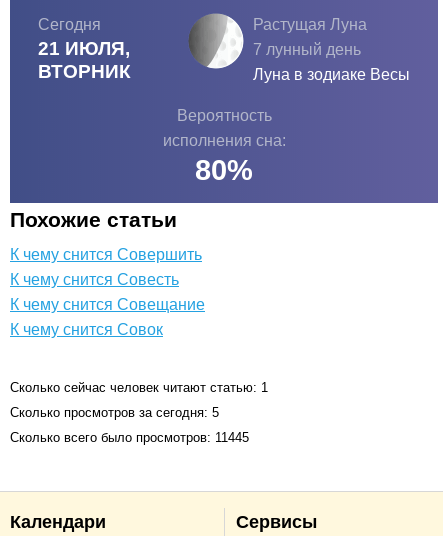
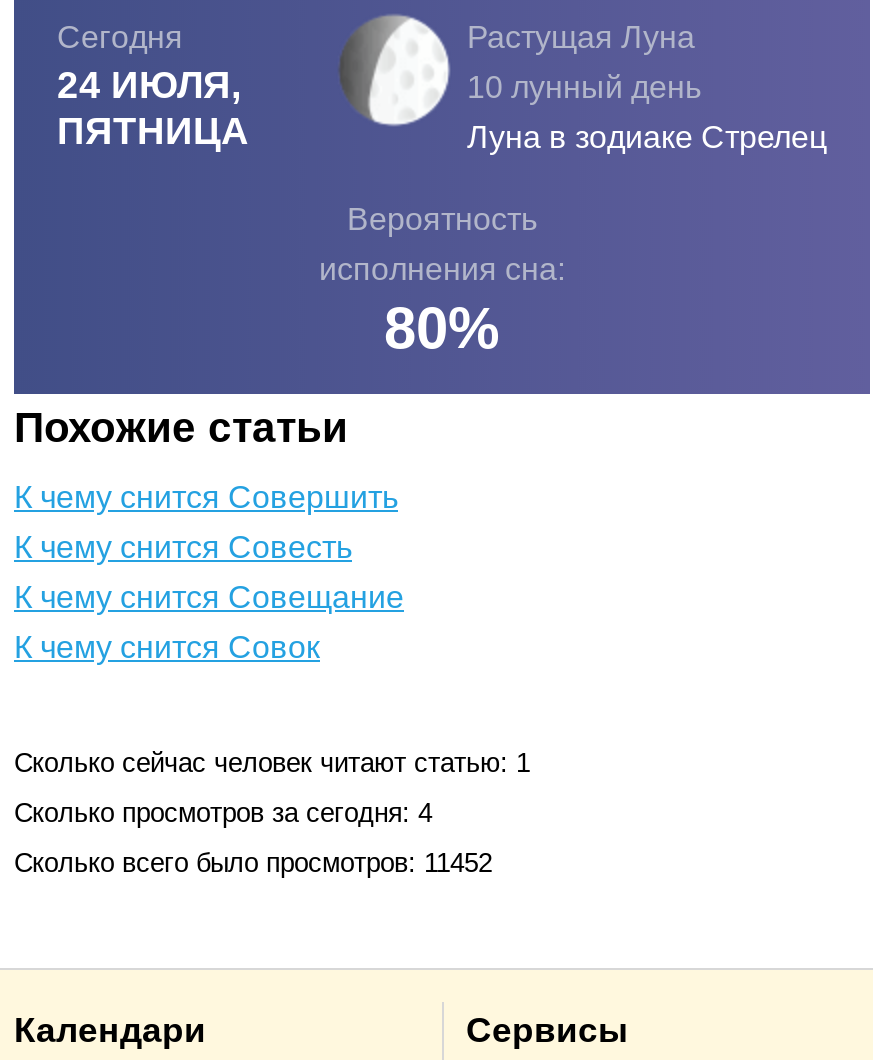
[173,13,361,70] [image] | 7 лунный день -> [338,14,701,128] [image] | 10 лунный день
[38,38,131,82] 21 ИЮЛЯ, | ВТОРНИК -> [57,65,249,153] 24 ИЮЛЯ, | ПЯТНИЦА
[253,66,410,83] Луна в зодиаке Весы -> [467,121,827,155] Луна в зодиаке Стрелец
[10,404,219,419] Сколько просмотров за сегодня: 5 -> [14,797,432,827] Сколько просмотров за сегодня: 4
[10,429,249,444] Сколько всего было просмотров: 11445 -> [14,847,492,877] Сколько всего было просмотров: 11452

